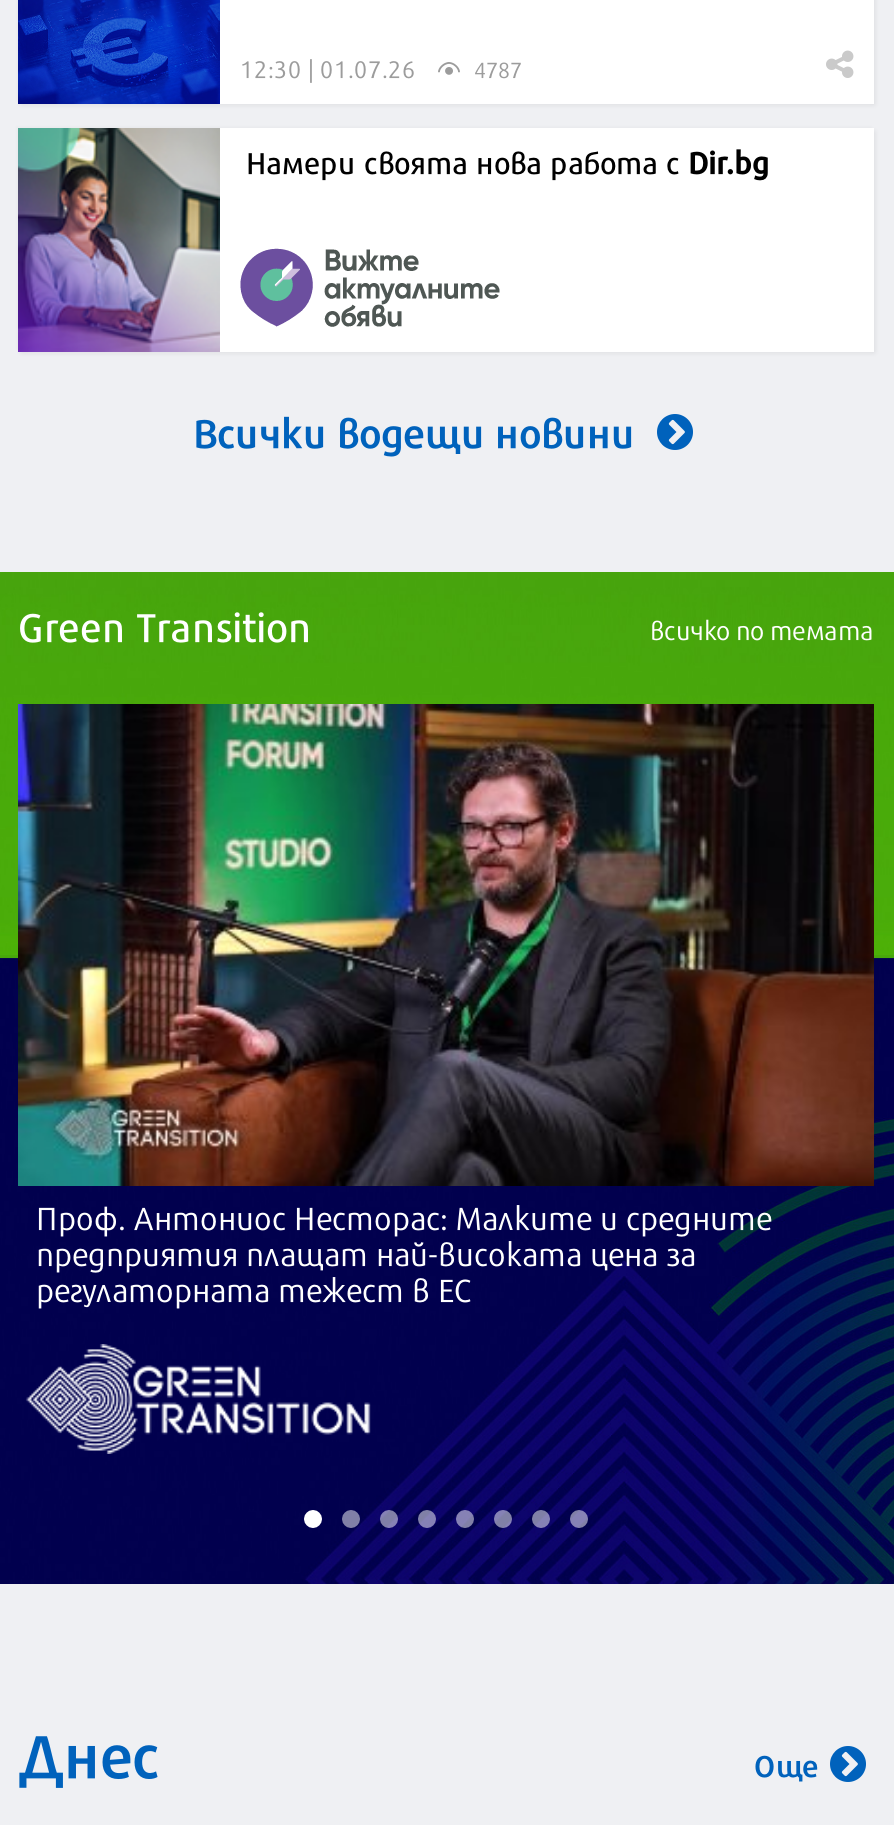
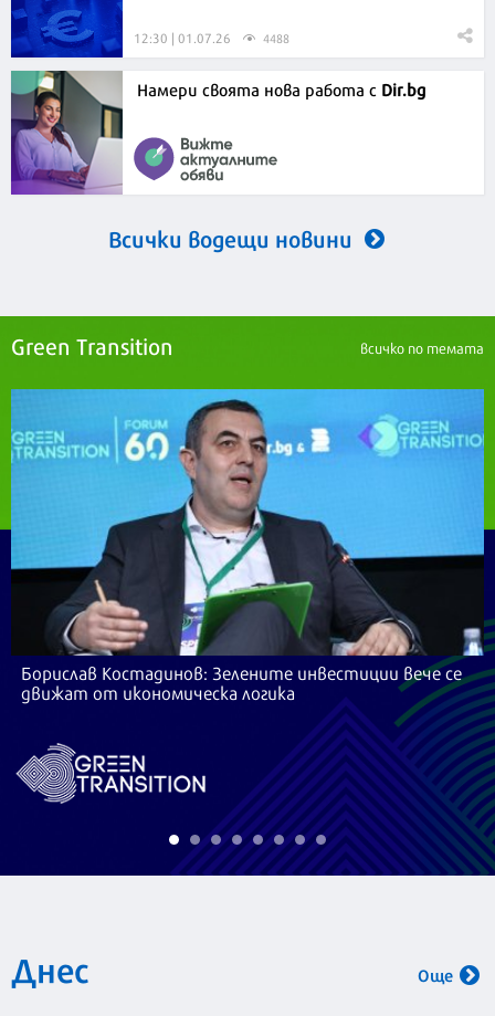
[474,52,522,84] 4787 -> [263,29,289,46] 4488
[16,702,876,1312] [image] | Проф. Антониос Несторас: Малките и средните | предприятия плащат най-високата цена за | регулаторната тежест в ЕС -> [10,388,485,705] [image] | Борислав Костадинов: Зелените инвестиции вече се | движат от икономическа логика

